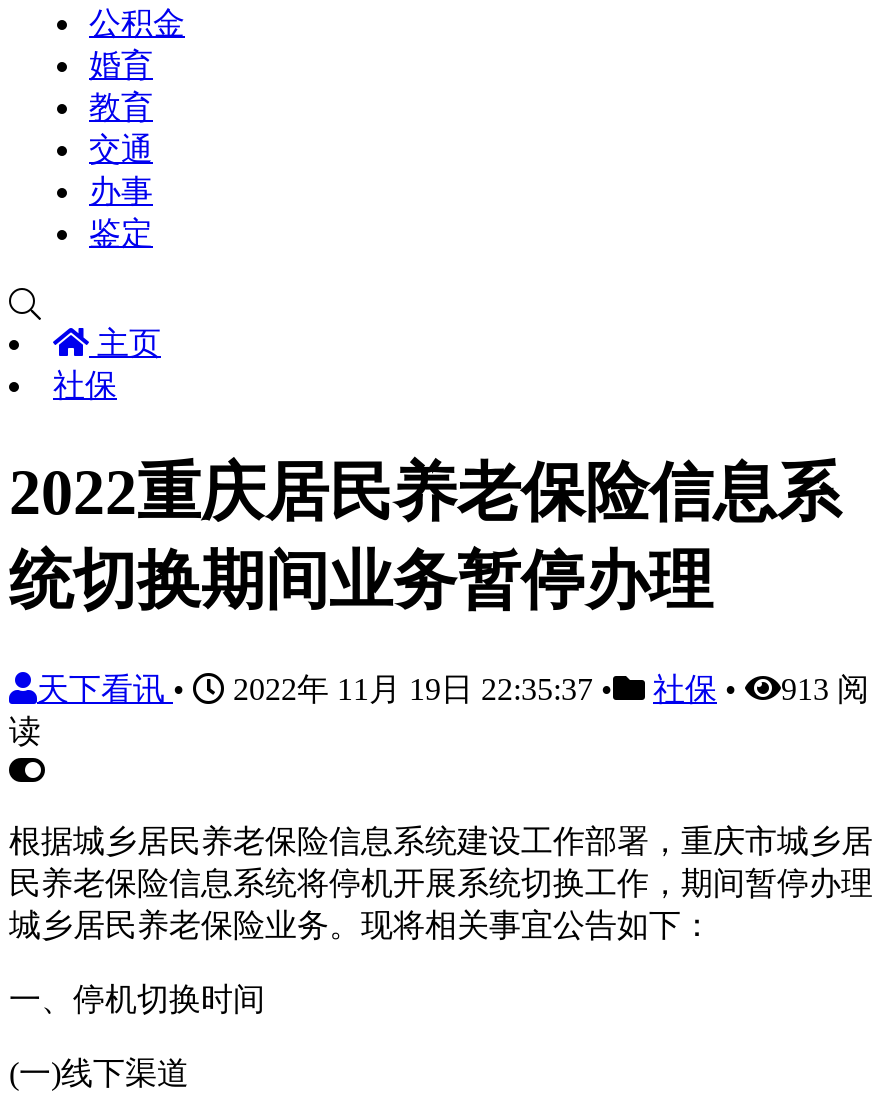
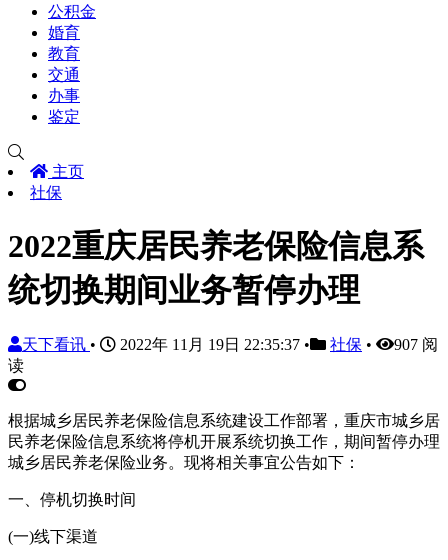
[37,671,869,705] 天下看讯• 2022年 11月 19日 22:35:37 • 社保 • 913 阅 -> [22,336,438,353] 天下看讯• 2022年 11月 19日 22:35:37 • 社保 • 907 阅

